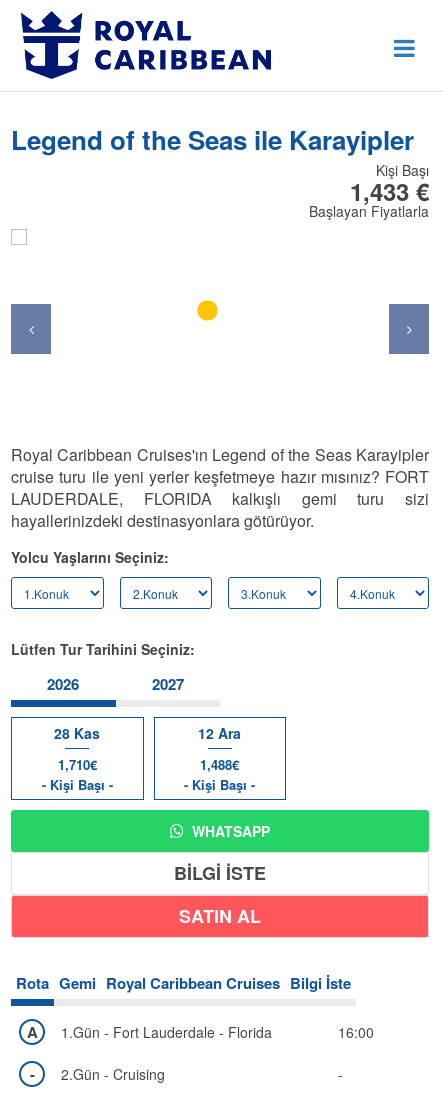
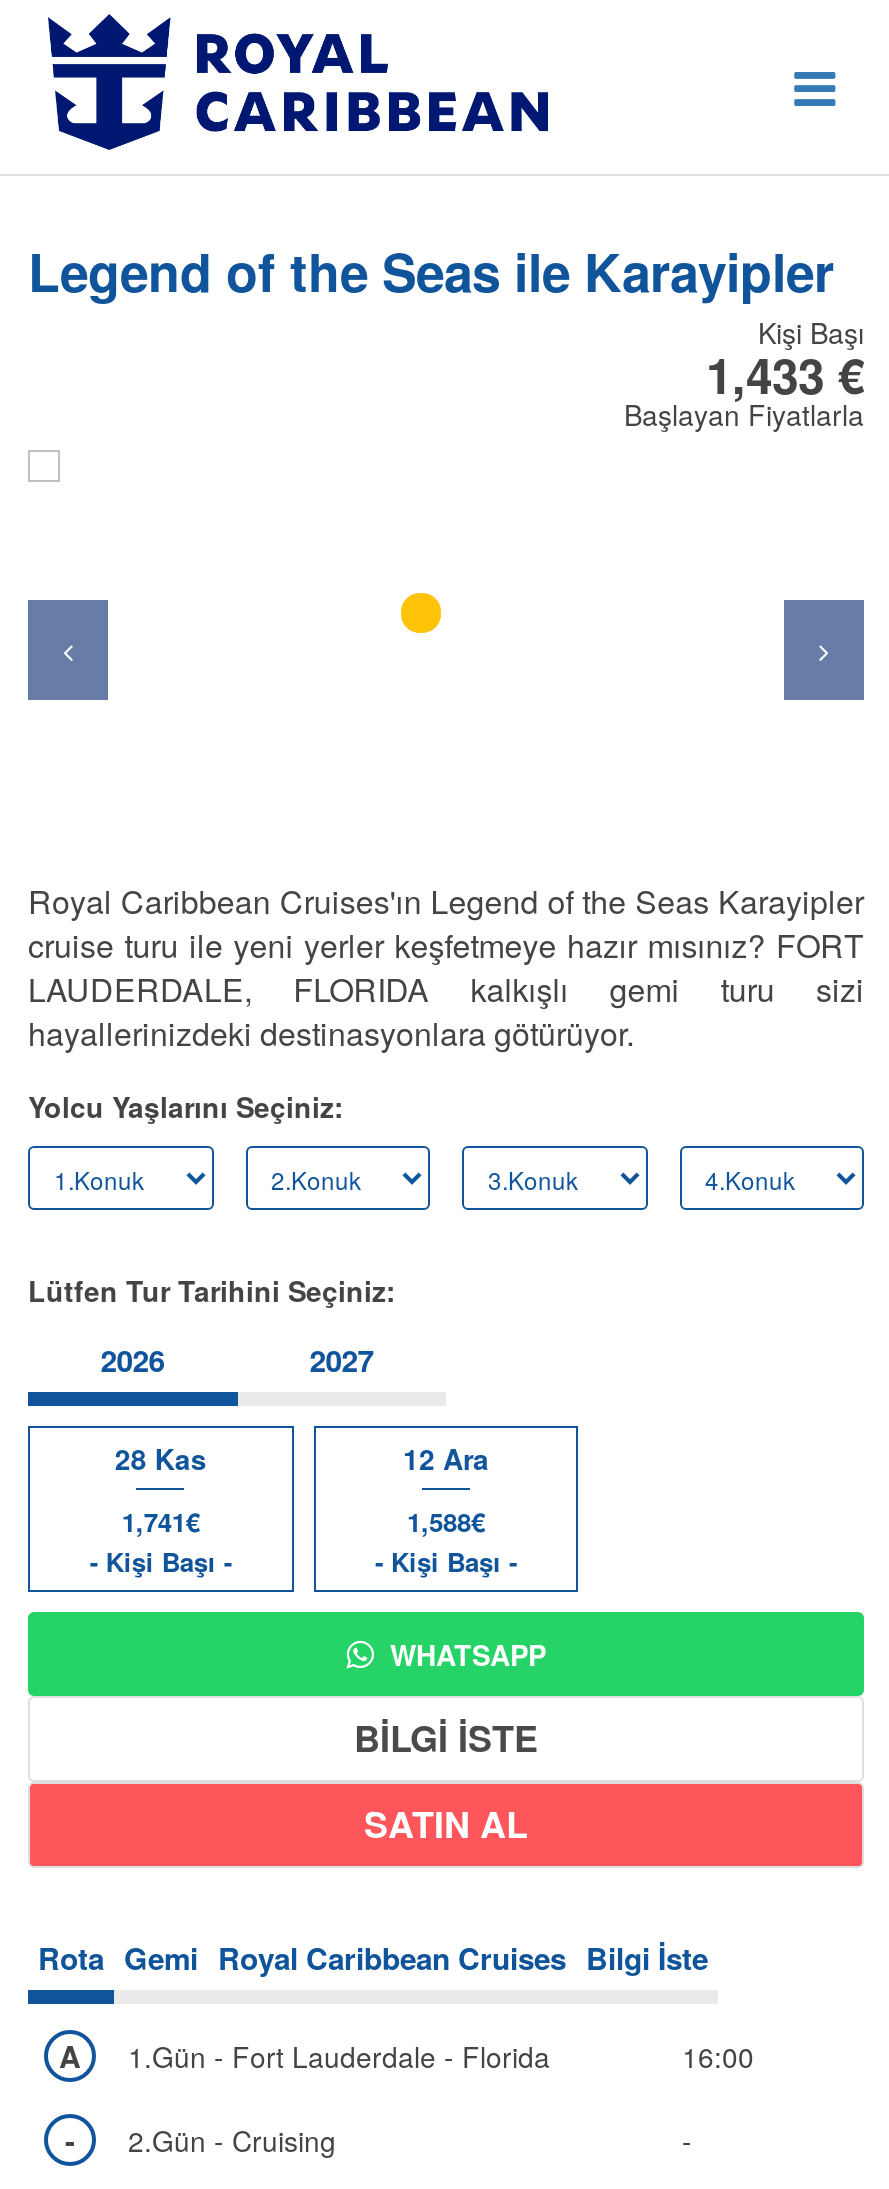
[58,755,97,774] 1,710€ -> [122,1502,200,1540] 1,741€
[200,755,239,774] 1,488€ -> [407,1502,485,1540] 1,588€

